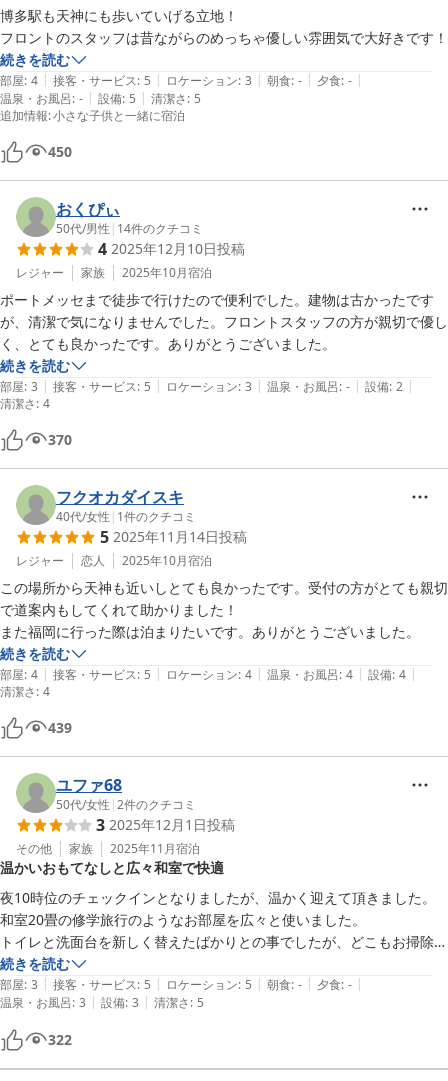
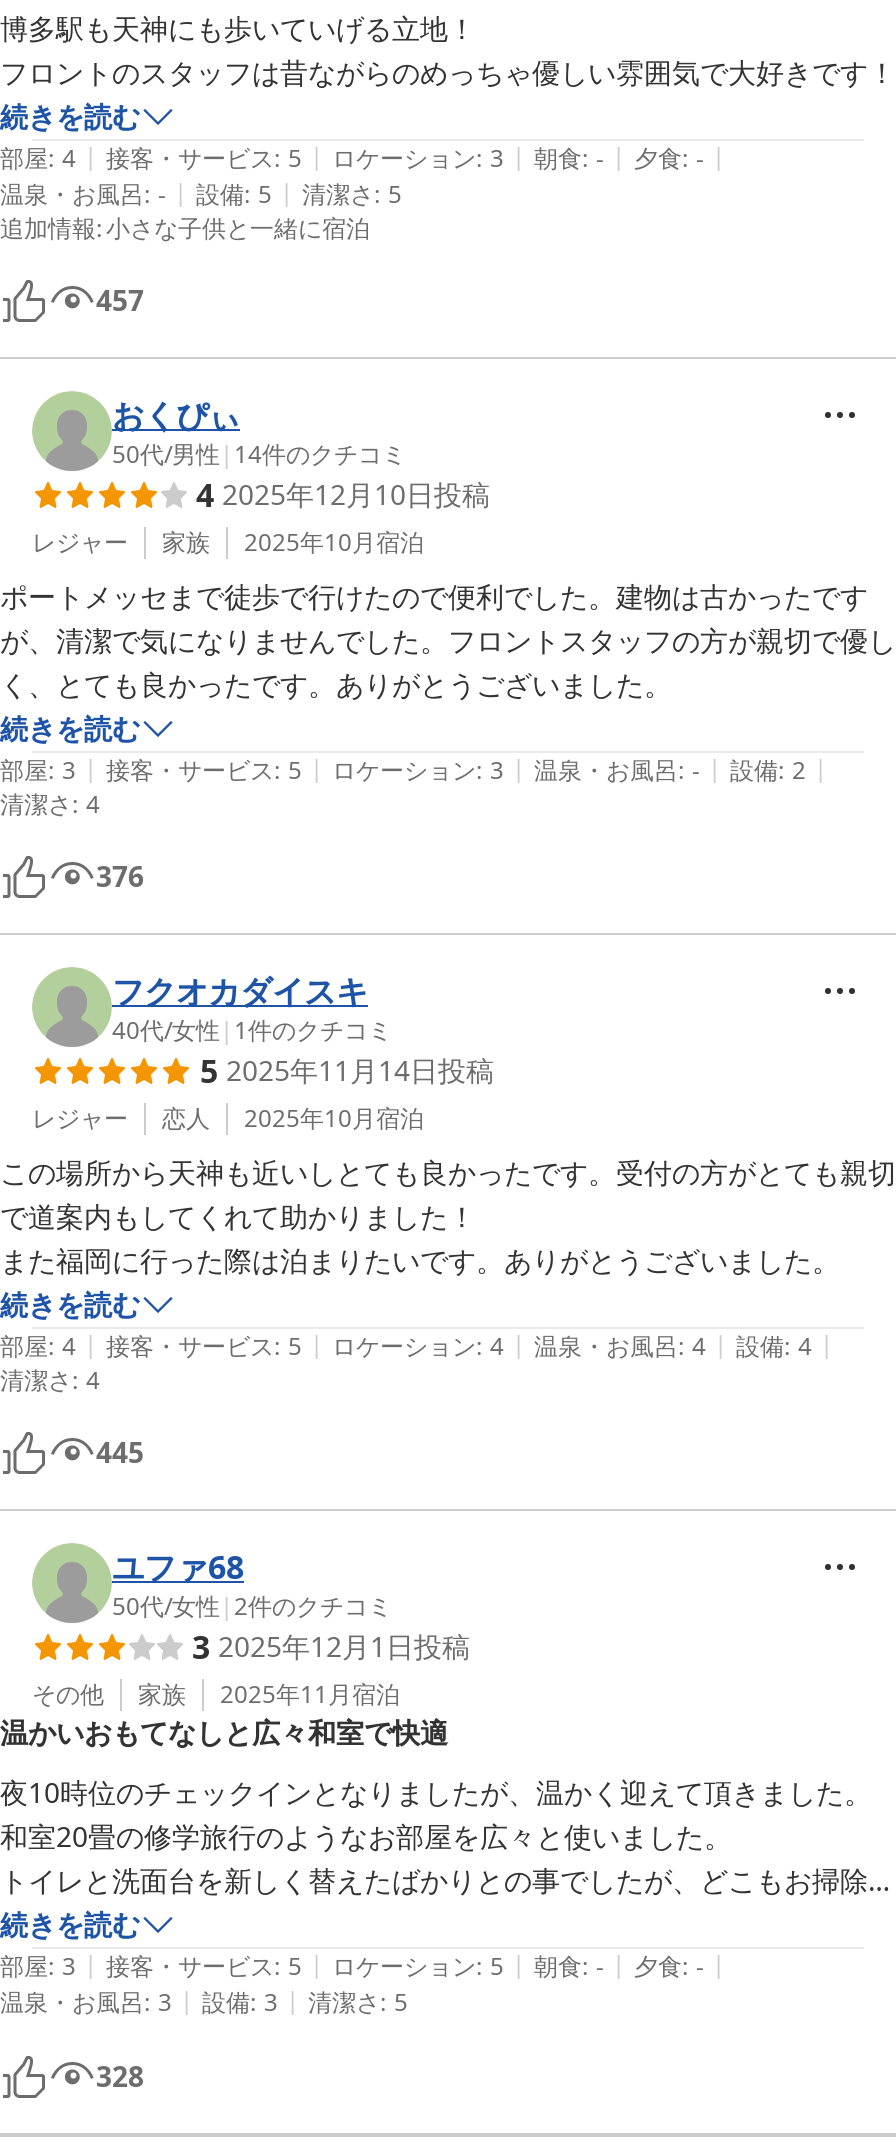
[48,142,72,161] 450 -> [96,281,144,319] 457
[48,430,72,449] 370 -> [96,857,144,895] 376
[48,718,72,737] 439 -> [96,1433,144,1471] 445
[48,1030,72,1049] 322 -> [96,2057,144,2095] 328

